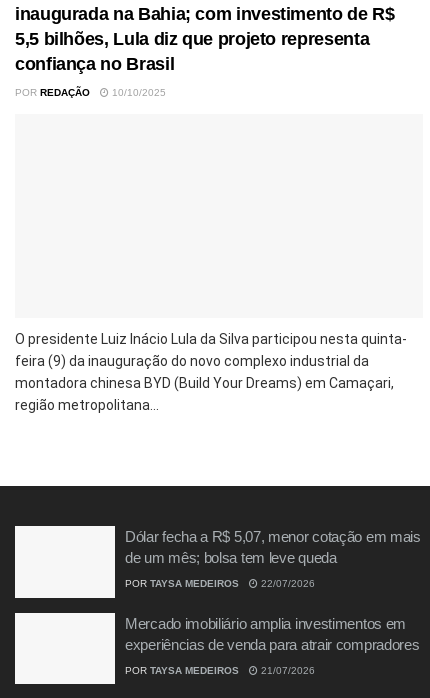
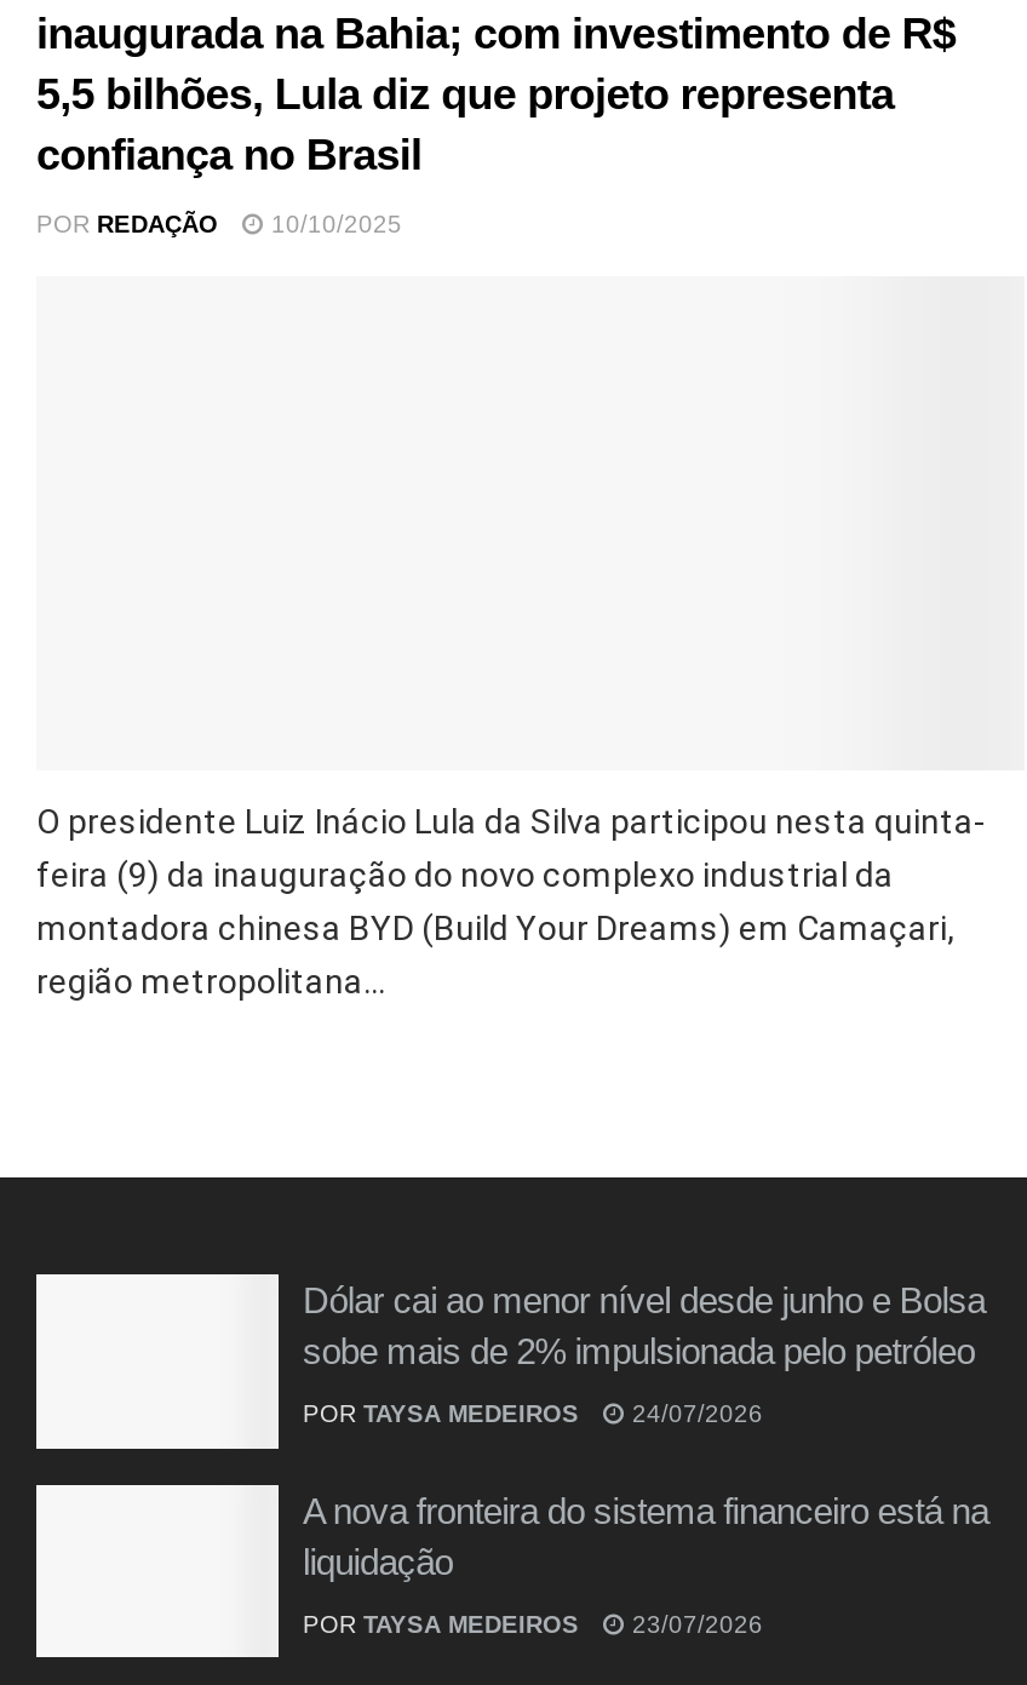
[125,528,421,566] Dólar fecha a R$ 5,07, menor cotação em mais | de um mês; bolsa tem leve queda -> [303,1279,985,1372] Dólar cai ao menor nível desde junho e Bolsa | sobe mais de 2% impulsionada pelo petróleo
[125,578,315,589] POR TAYSA MEDEIROS 22/07/2026 -> [303,1401,763,1427] POR TAYSA MEDEIROS 24/07/2026
[125,615,419,653] Mercado imobiliário amplia investimentos em | experiências de venda para atrair compradores -> [303,1489,989,1581] A nova fronteira do sistema financeiro está na | liquidação
[125,665,315,676] POR TAYSA MEDEIROS 21/07/2026 -> [303,1610,763,1637] POR TAYSA MEDEIROS 23/07/2026

